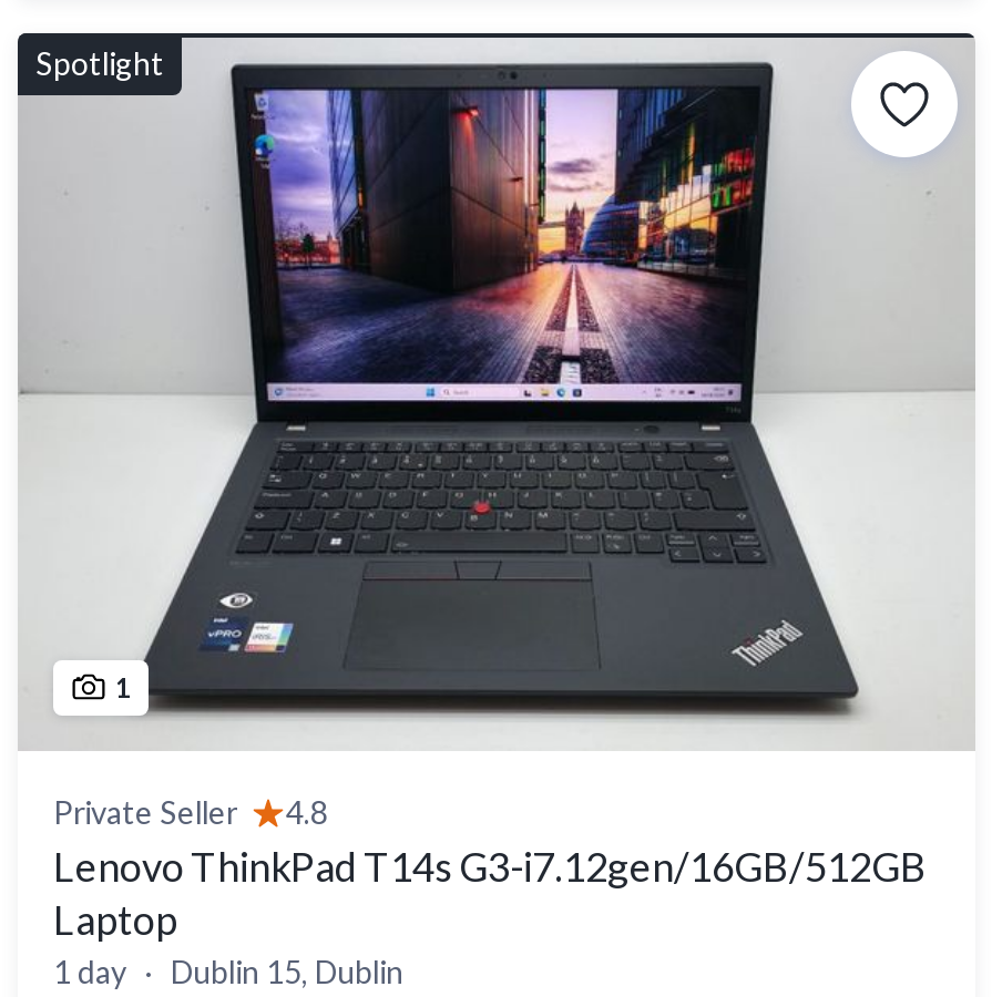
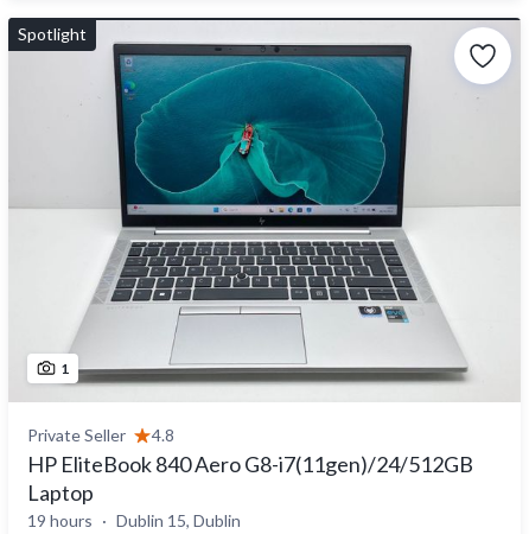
[144,60,971,718] [image] -> [77,33,499,383] [image]
[53,842,927,891] Lenovo ThinkPad T14s G3-i7.12gen/16GB/512GB -> [27,451,473,477] HP EliteBook 840 Aero G8-i7(11gen)/24/512GB
[53,953,403,990] 1 day Dublin 15, Dublin -> [27,510,241,530] 19 hours Dublin 15, Dublin

